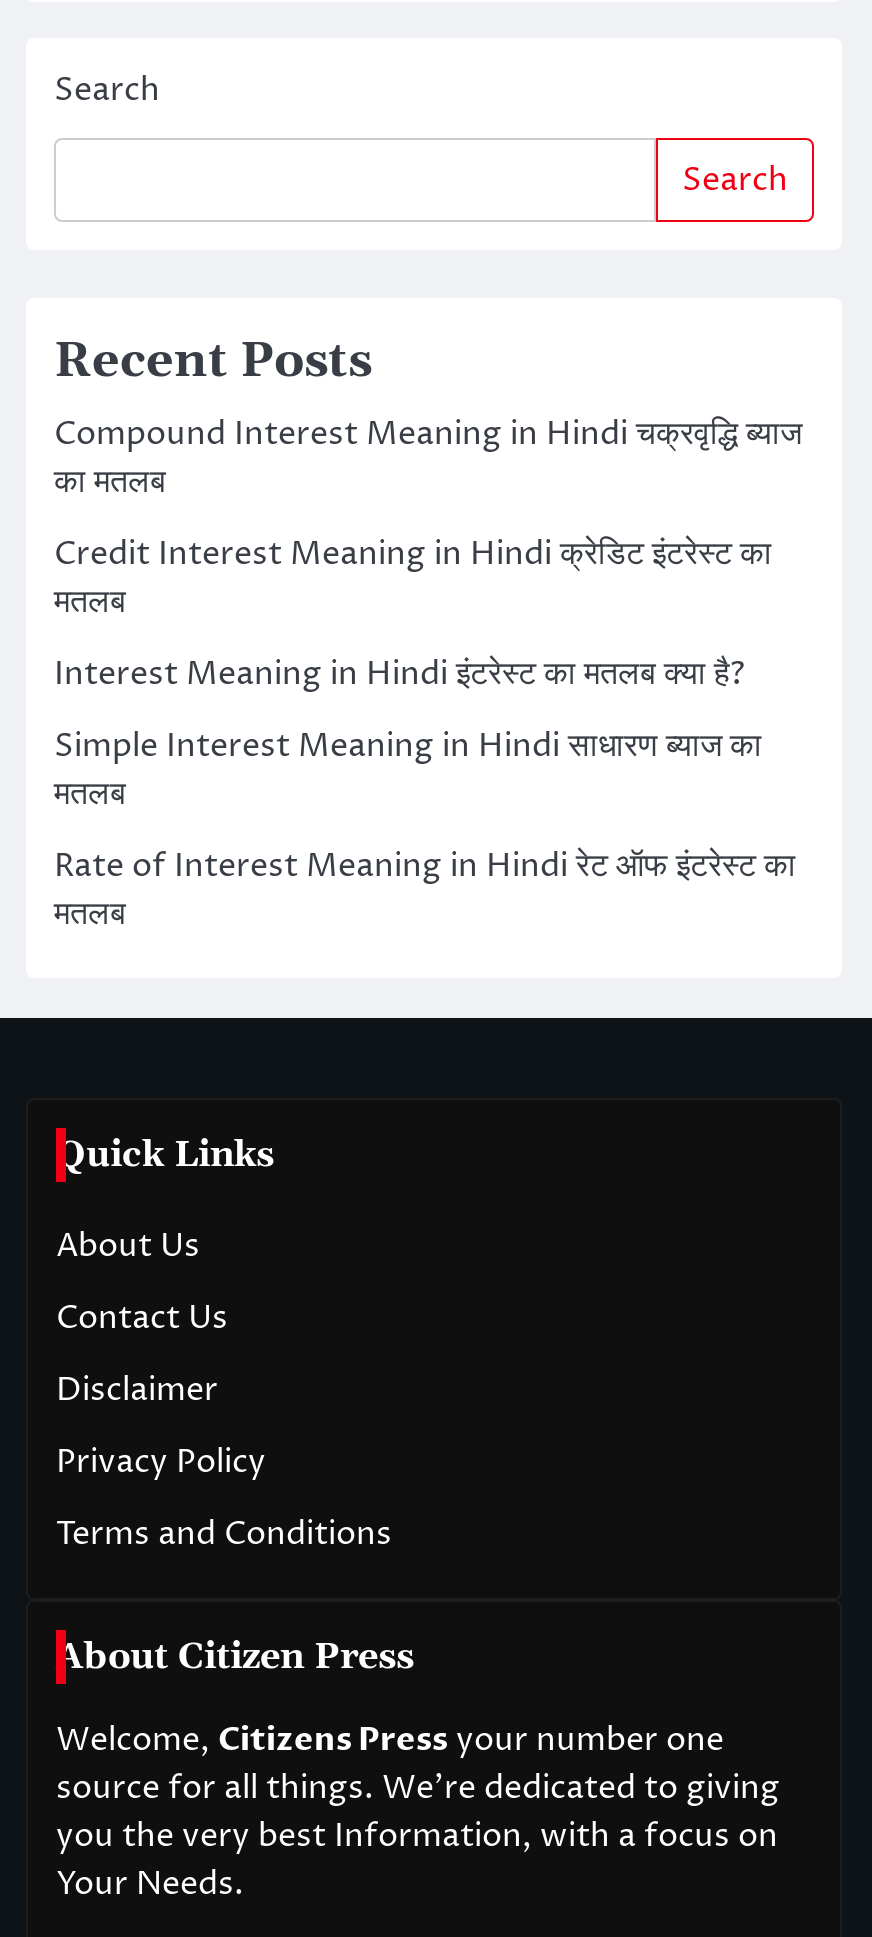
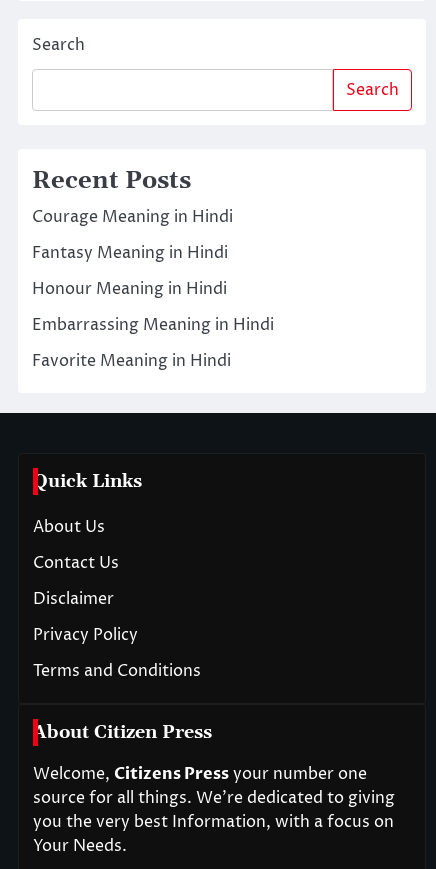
[54,411,802,503] Compound Interest Meaning in Hindi चक्रवृद्धि ब्याज | का मतलब -> [32,206,233,228] Courage Meaning in Hindi
[54,531,772,623] Credit Interest Meaning in Hindi क्रेडिट इंटरेस्ट का | मतलब -> [32,242,228,264] Fantasy Meaning in Hindi
[54,651,744,695] Interest Meaning in Hindi इंटरेस्ट का मतलब क्या है? -> [32,278,227,300] Honour Meaning in Hindi
[54,723,762,815] Simple Interest Meaning in Hindi साधारण ब्याज का | मतलब -> [32,314,274,336] Embarrassing Meaning in Hindi
[54,843,796,935] Rate of Interest Meaning in Hindi रेट ऑफ इंटरेस्ट का | मतलब -> [32,350,231,372] Favorite Meaning in Hindi

